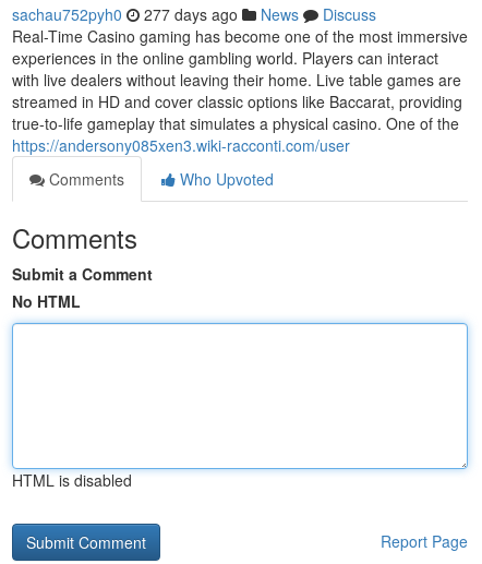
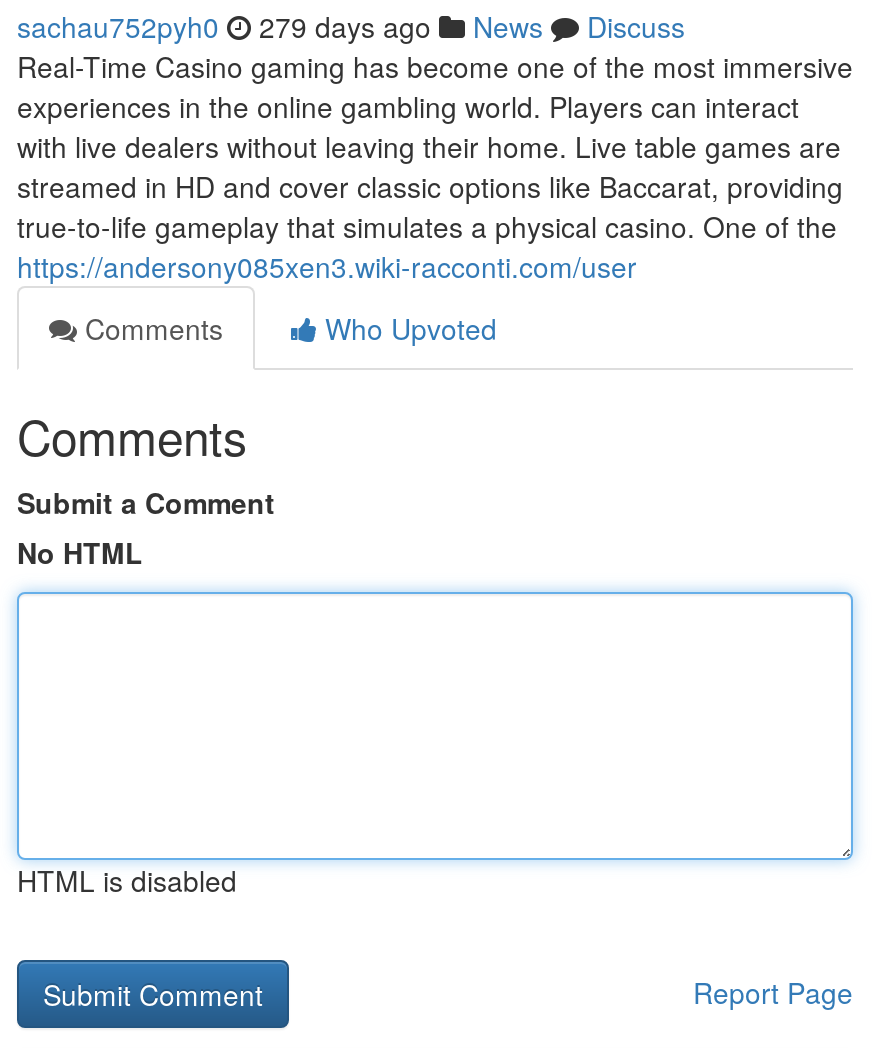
[12,3,376,25] sachau752pyh0 277 days ago News Discuss -> [17,6,685,46] sachau752pyh0 279 days ago News Discuss

